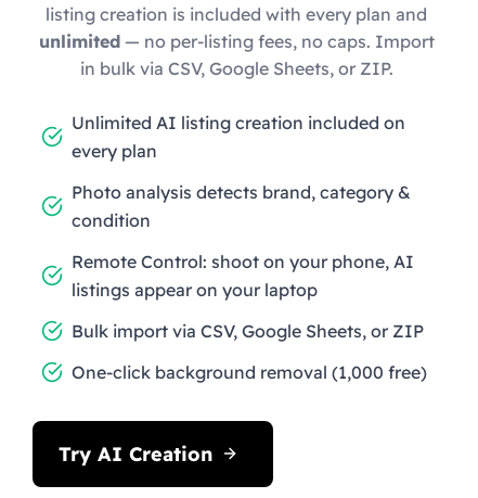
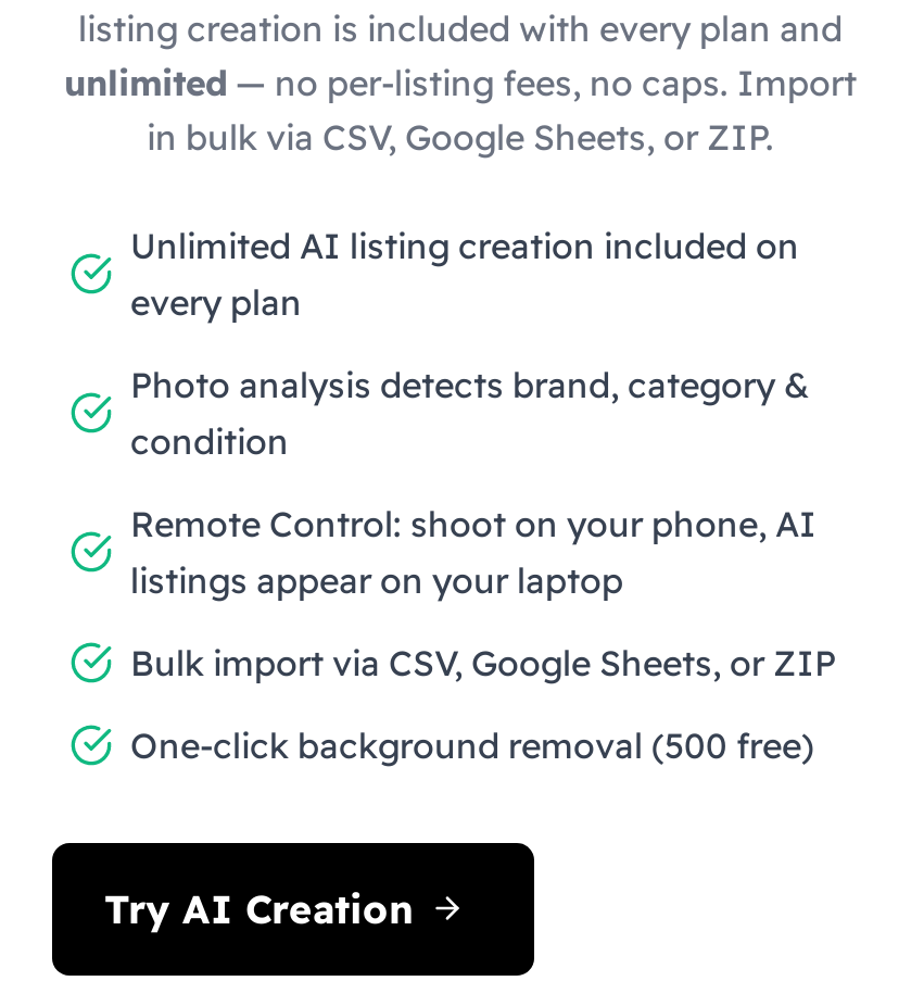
[72,361,427,383] One-click background removal (1,000 free) -> [130,723,814,767] One-click background removal (500 free)

